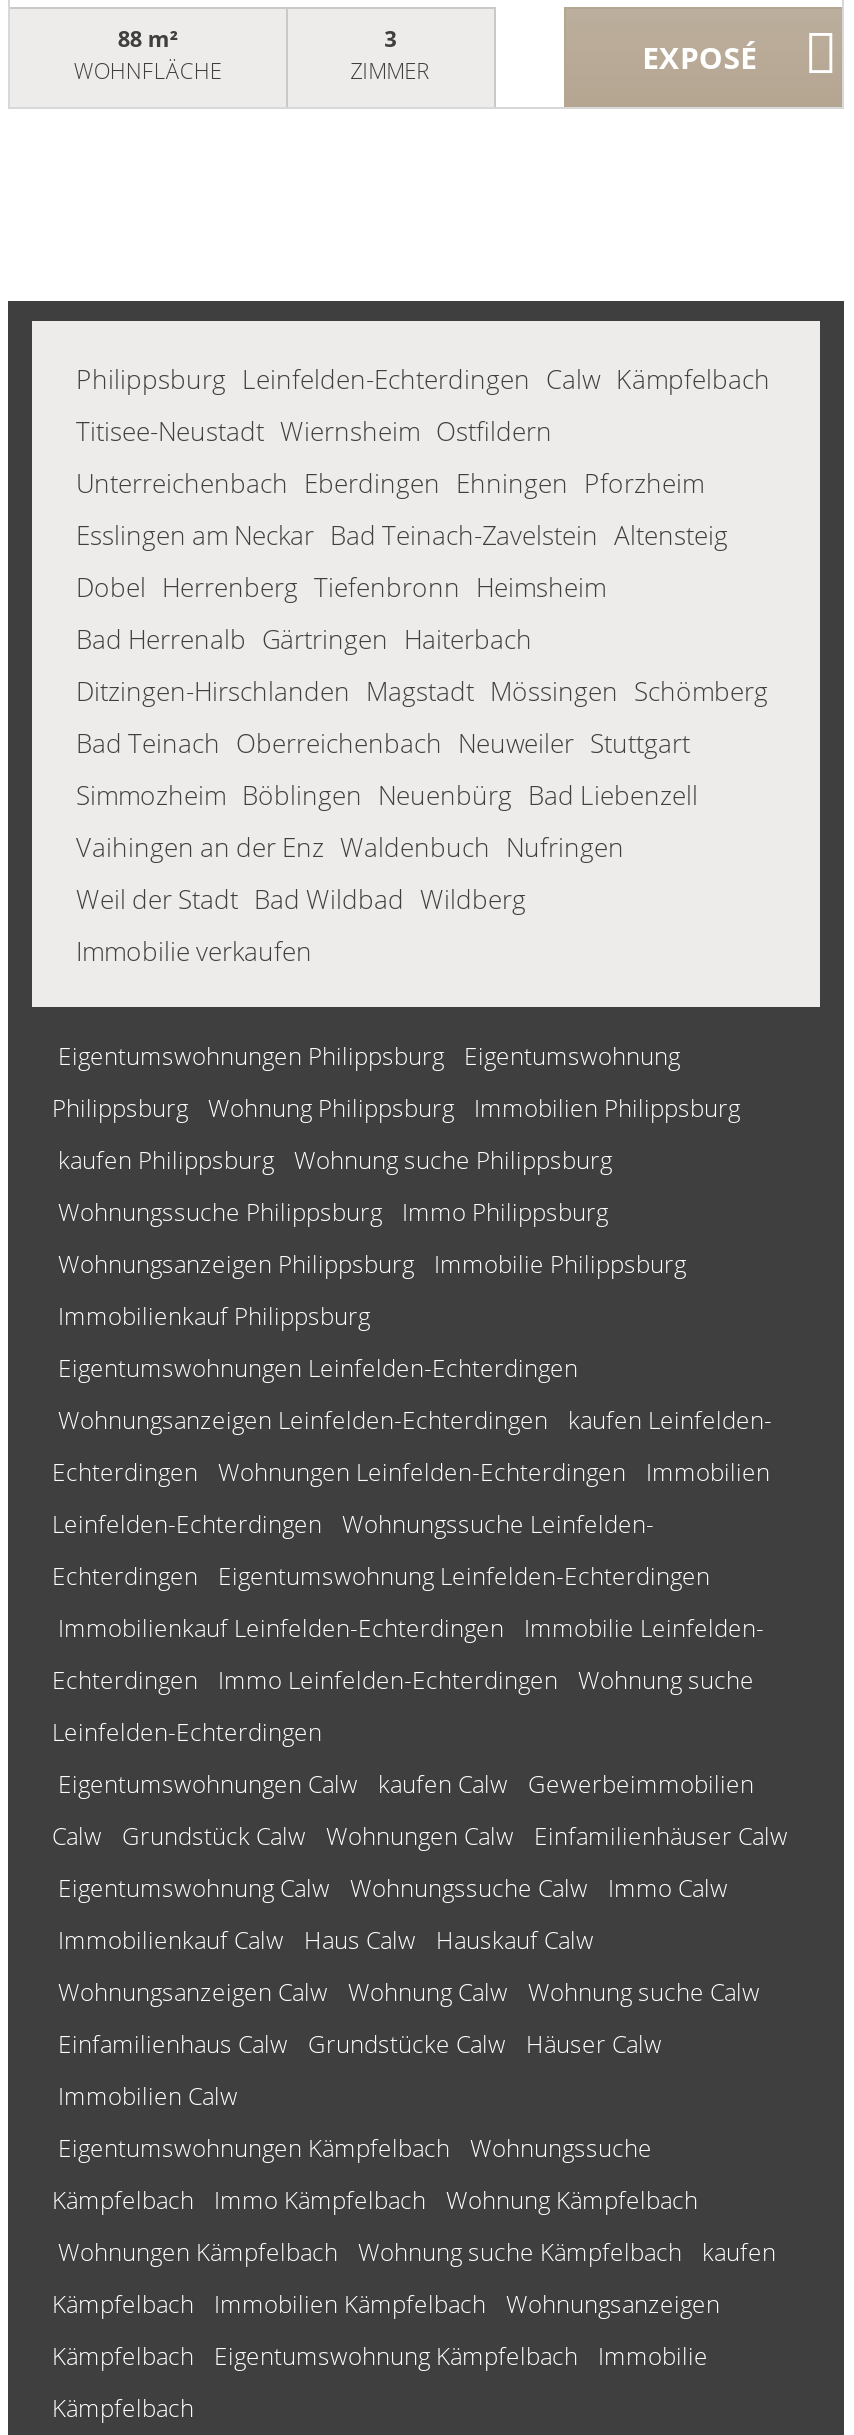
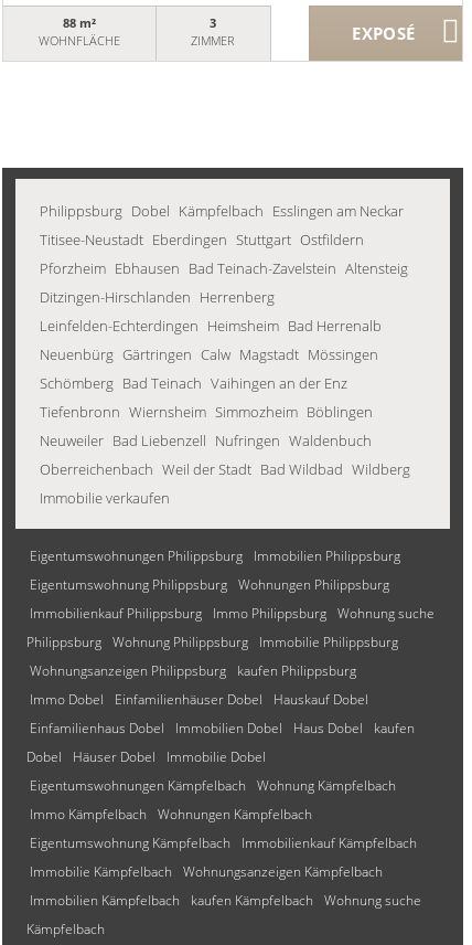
[76,361,770,917] Philippsburg Leinfelden-Echterdingen Calw Kämpfelbach | Titisee-Neustadt Wiernsheim Ostfildern | Unterreichenbach Eberdingen Ehningen Pforzheim | Esslingen am Neckar Bad Teinach-Zavelstein Altensteig | Dobel Herrenberg Tiefenbronn Heimsheim | Bad Herrenalb Gärtringen Haiterbach | Ditzingen-Hirschlanden Magstadt Mössingen Schömberg | Bad Teinach Oberreichenbach Neuweiler Stuttgart | Simmozheim Böblingen Neuenbürg Bad Liebenzell | Vaihingen an der Enz Waldenbuch Nufringen | Weil der Stadt Bad Wildbad Wildberg -> [40,201,410,479] Philippsburg Dobel Kämpfelbach Esslingen am Neckar | Titisee-Neustadt Eberdingen Stuttgart Ostfildern | Pforzheim Ebhausen Bad Teinach-Zavelstein Altensteig | Ditzingen-Hirschlanden Herrenberg | Leinfelden-Echterdingen Heimsheim Bad Herrenalb | Neuenbürg Gärtringen Calw Magstadt Mössingen | Schömberg Bad Teinach Vaihingen an der Enz | Tiefenbronn Wiernsheim Simmozheim Böblingen | Neuweiler Bad Liebenzell Nufringen Waldenbuch | Oberreichenbach Weil der Stadt Bad Wildbad Wildberg
[52,1039,788,2373] Eigentumswohnungen Philippsburg Eigentumswohnung | Philippsburg Wohnung Philippsburg Immobilien Philippsburg | kaufen Philippsburg Wohnung suche Philippsburg | Wohnungssuche Philippsburg Immo Philippsburg | Wohnungsanzeigen Philippsburg Immobilie Philippsburg | Immobilienkauf Philippsburg | Eigentumswohnungen Leinfelden-Echterdingen | Wohnungsanzeigen Leinfelden-Echterdingen kaufen Leinfelden- | Echterdingen Wohnungen Leinfelden-Echterdingen Immobilien | Leinfelden-Echterdingen Wohnungssuche Leinfelden- | Echterdingen Eigentumswohnung Leinfelden-Echterdingen | Immobilienkauf Leinfelden-Echterdingen Immobilie Leinfelden- | Echterdingen Immo Leinfelden-Echterdingen Wohnung suche | Leinfelden-Echterdingen | Eigentumswohnungen Calw kaufen Calw Gewerbeimmobilien | Calw Grundstück Calw Wohnungen Calw Einfamilienhäuser Calw | Eigentumswohnung Calw Wohnungssuche Calw Immo Calw | Immobilienkauf Calw Haus Calw Hauskauf Calw | Wohnungsanzeigen Calw Wohnung Calw Wohnung suche Calw | Einfamilienhaus Calw Grundstücke Calw Häuser Calw | Immobilien Calw | Eigentumswohnungen Kämpfelbach Wohnungssuche | Kämpfelbach Immo Kämpfelbach Wohnung Kämpfelbach | Wohnungen Kämpfelbach Wohnung suche Kämpfelbach kaufen | Kämpfelbach Immobilien Kämpfelbach Wohnungsanzeigen | Kämpfelbach Eigentumswohnung Kämpfelbach Immobilie -> [26,546,435,910] Eigentumswohnungen Philippsburg Immobilien Philippsburg | Eigentumswohnung Philippsburg Wohnungen Philippsburg | Immobilienkauf Philippsburg Immo Philippsburg Wohnung suche | Philippsburg Wohnung Philippsburg Immobilie Philippsburg | Wohnungsanzeigen Philippsburg kaufen Philippsburg | Immo Dobel Einfamilienhäuser Dobel Hauskauf Dobel | Einfamilienhaus Dobel Immobilien Dobel Haus Dobel kaufen | Dobel Häuser Dobel Immobilie Dobel | Eigentumswohnungen Kämpfelbach Wohnung Kämpfelbach | Immo Kämpfelbach Wohnungen Kämpfelbach | Eigentumswohnung Kämpfelbach Immobilienkauf Kämpfelbach | Immobilie Kämpfelbach Wohnungsanzeigen Kämpfelbach | Immobilien Kämpfelbach kaufen Kämpfelbach Wohnung suche

